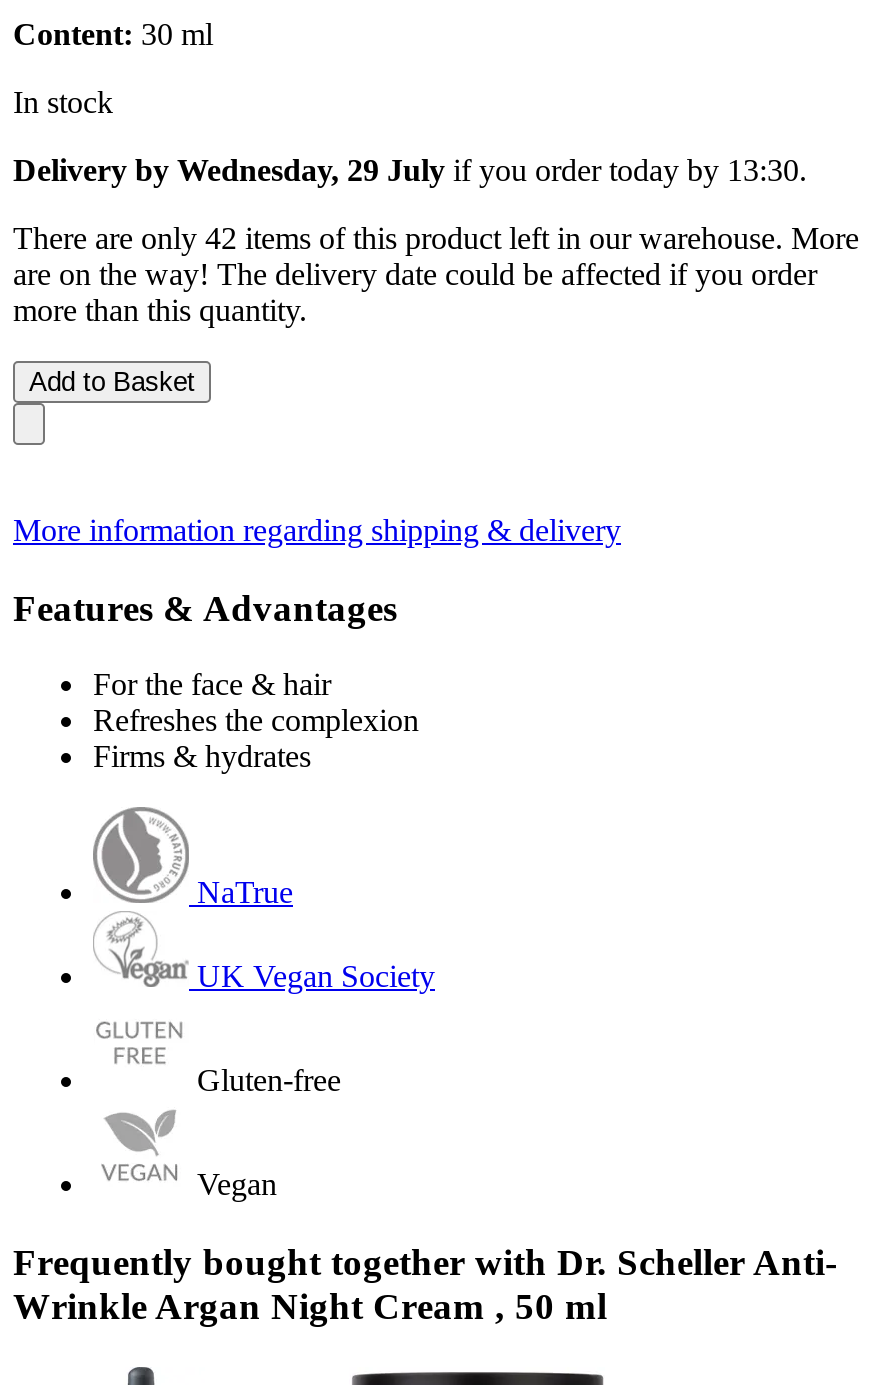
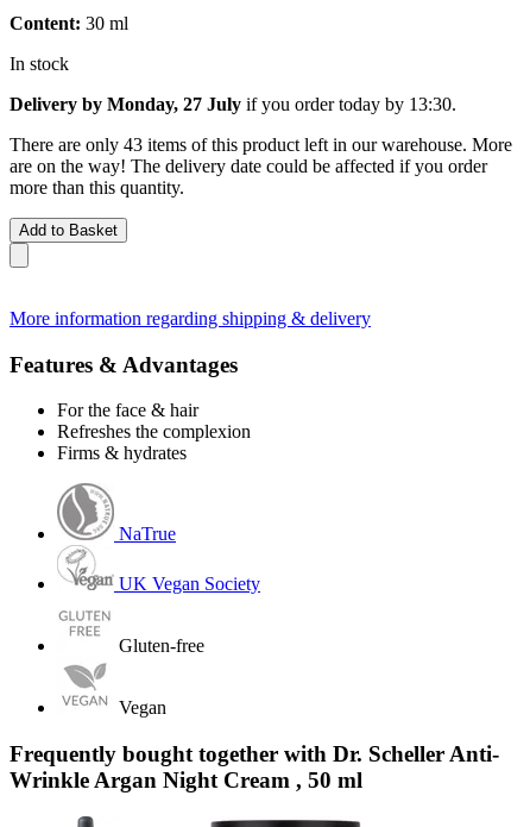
[13,153,807,187] Delivery by Wednesday, 29 July if you order today by 13:30. -> [10,94,456,114] Delivery by Monday, 27 July if you order today by 13:30.
[13,221,859,255] There are only 42 items of this product left in our warehouse. More -> [10,134,512,154] There are only 43 items of this product left in our warehouse. More

